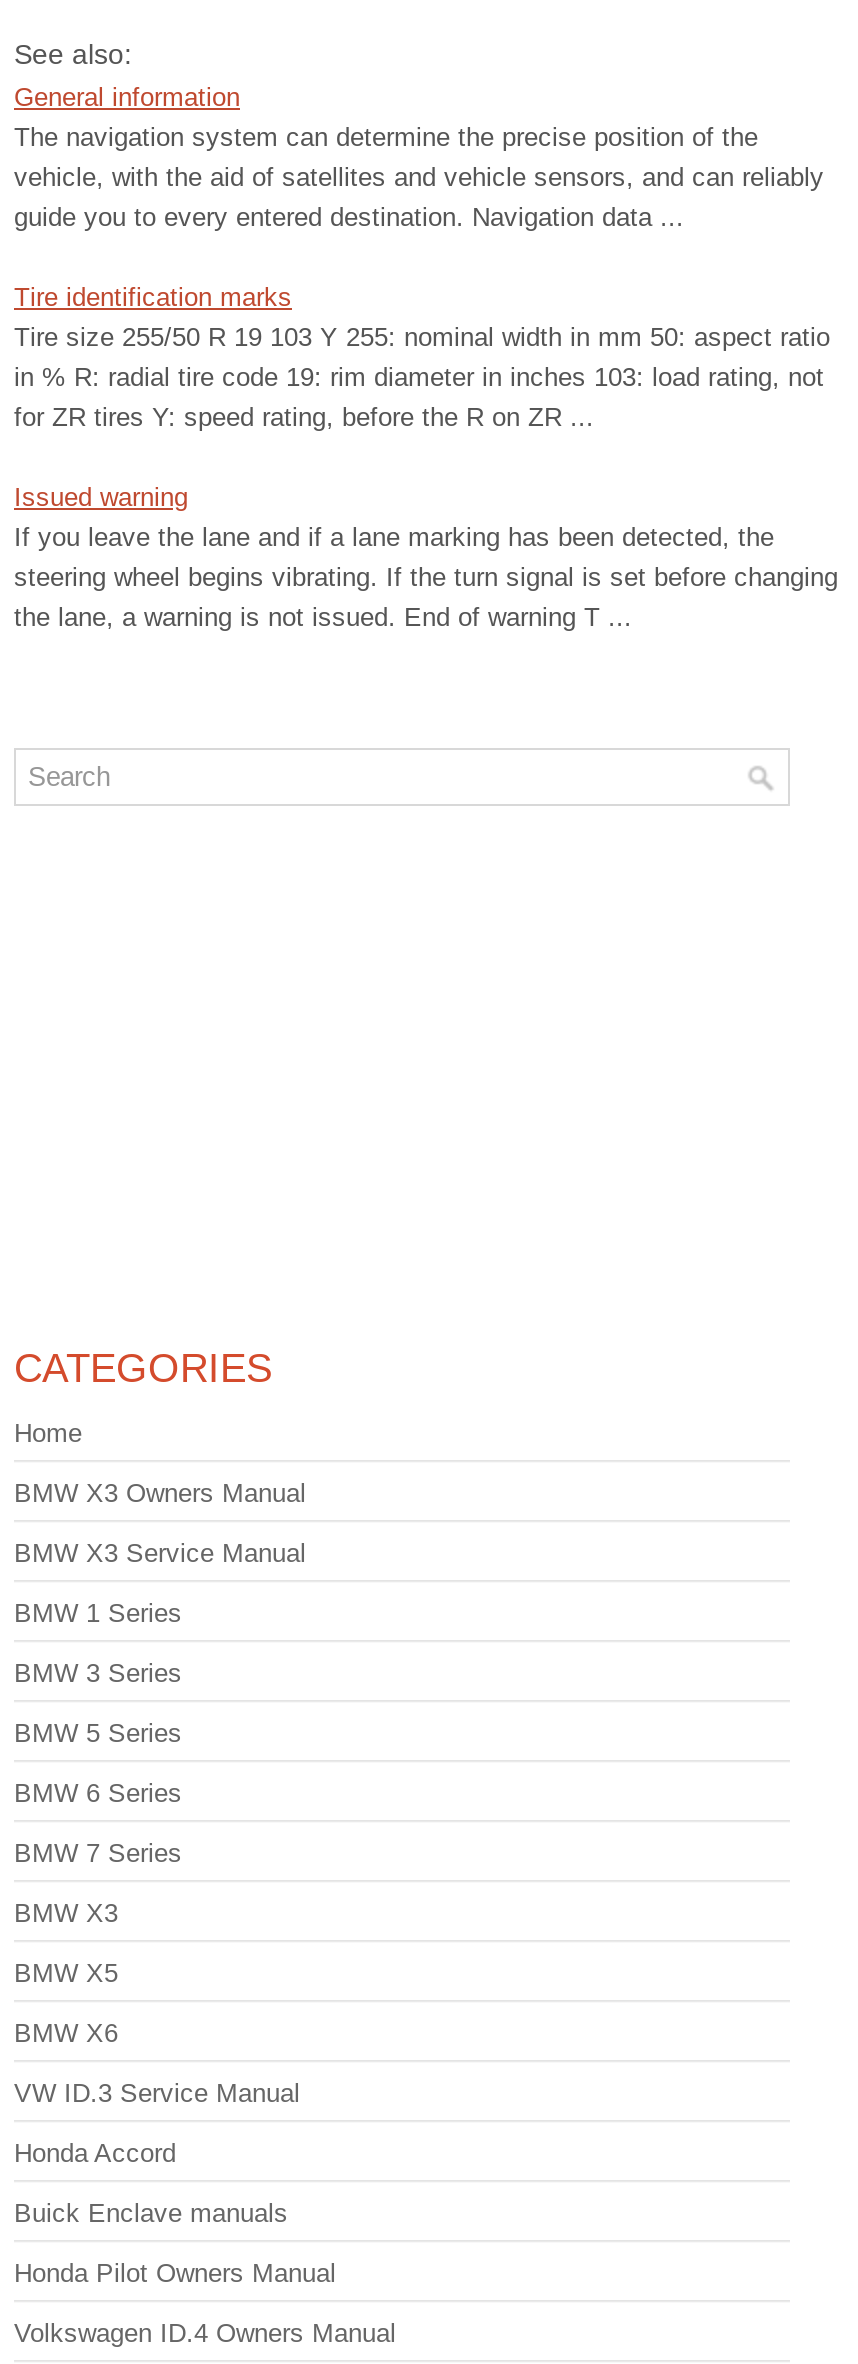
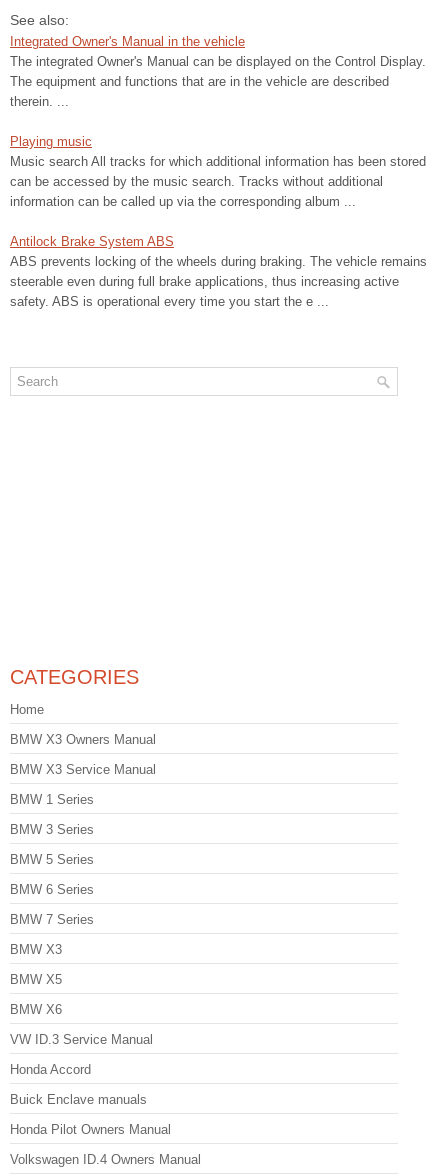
[14,81,824,231] General information | The navigation system can determine the precise position of the | vehicle, with the aid of satellites and vehicle sensors, and can reliably | guide you to every entered destination. Navigation data ... -> [10,34,426,109] Integrated Owner's Manual in the vehicle | The integrated Owner's Manual can be displayed on the Control Display. | The equipment and functions that are in the vehicle are described | therein. ...
[14,281,830,431] Tire identification marks | Tire size 255/50 R 19 103 Y 255: nominal width in mm 50: aspect ratio | in % R: radial tire code 19: rim diameter in inches 103: load rating, not | for ZR tires Y: speed rating, before the R on ZR ... -> [10,134,426,209] Playing music | Music search All tracks for which additional information has been stored | can be accessed by the music search. Tracks without additional | information can be called up via the corresponding album ...
[14,481,838,631] Issued warning | If you leave the lane and if a lane marking has been detected, the | steering wheel begins vibrating. If the turn signal is set before changing | the lane, a warning is not issued. End of warning T ... -> [10,234,427,309] Antilock Brake System ABS | ABS prevents locking of the wheels during braking. The vehicle remains | steerable even during full brake applications, thus increasing active | safety. ABS is operational every time you start the e ...

